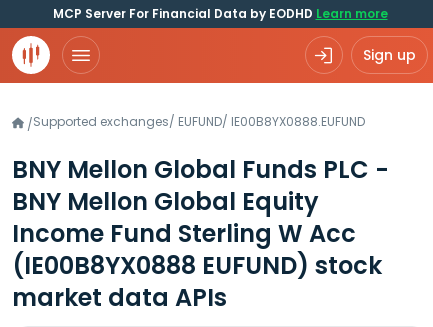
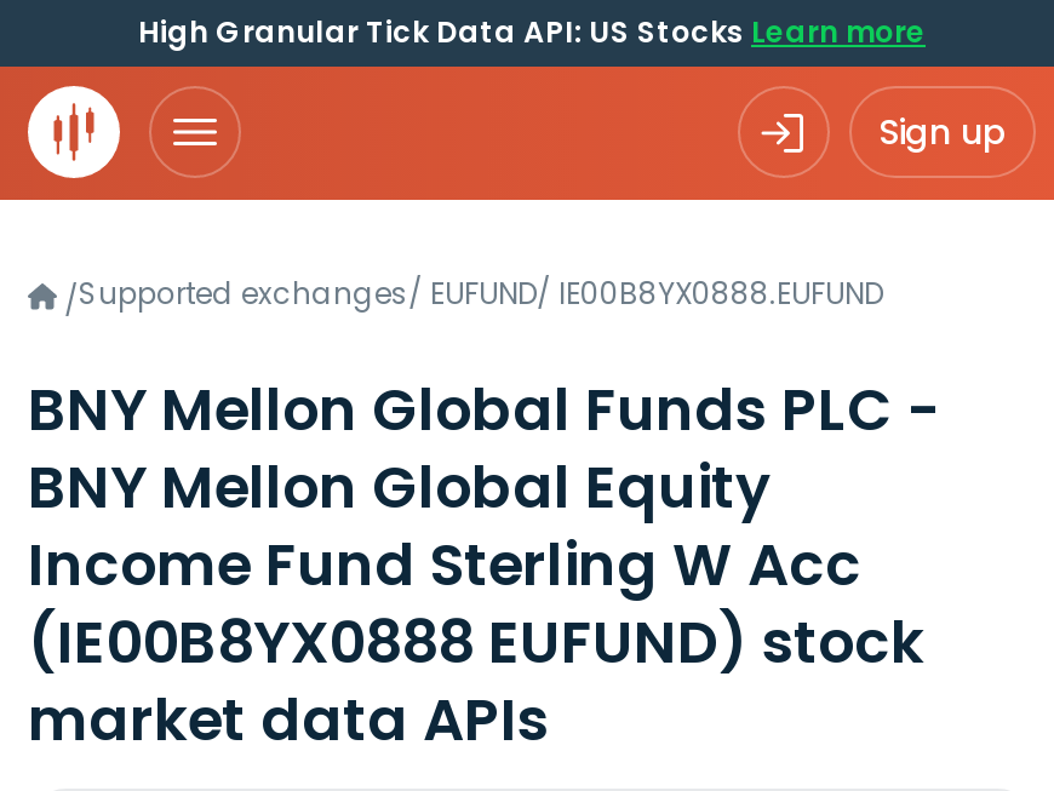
[52,5,387,22] MCP Server For Financial Data by EODHD Learn more -> [138,11,926,52] High Granular Tick Data API: US Stocks Learn more

